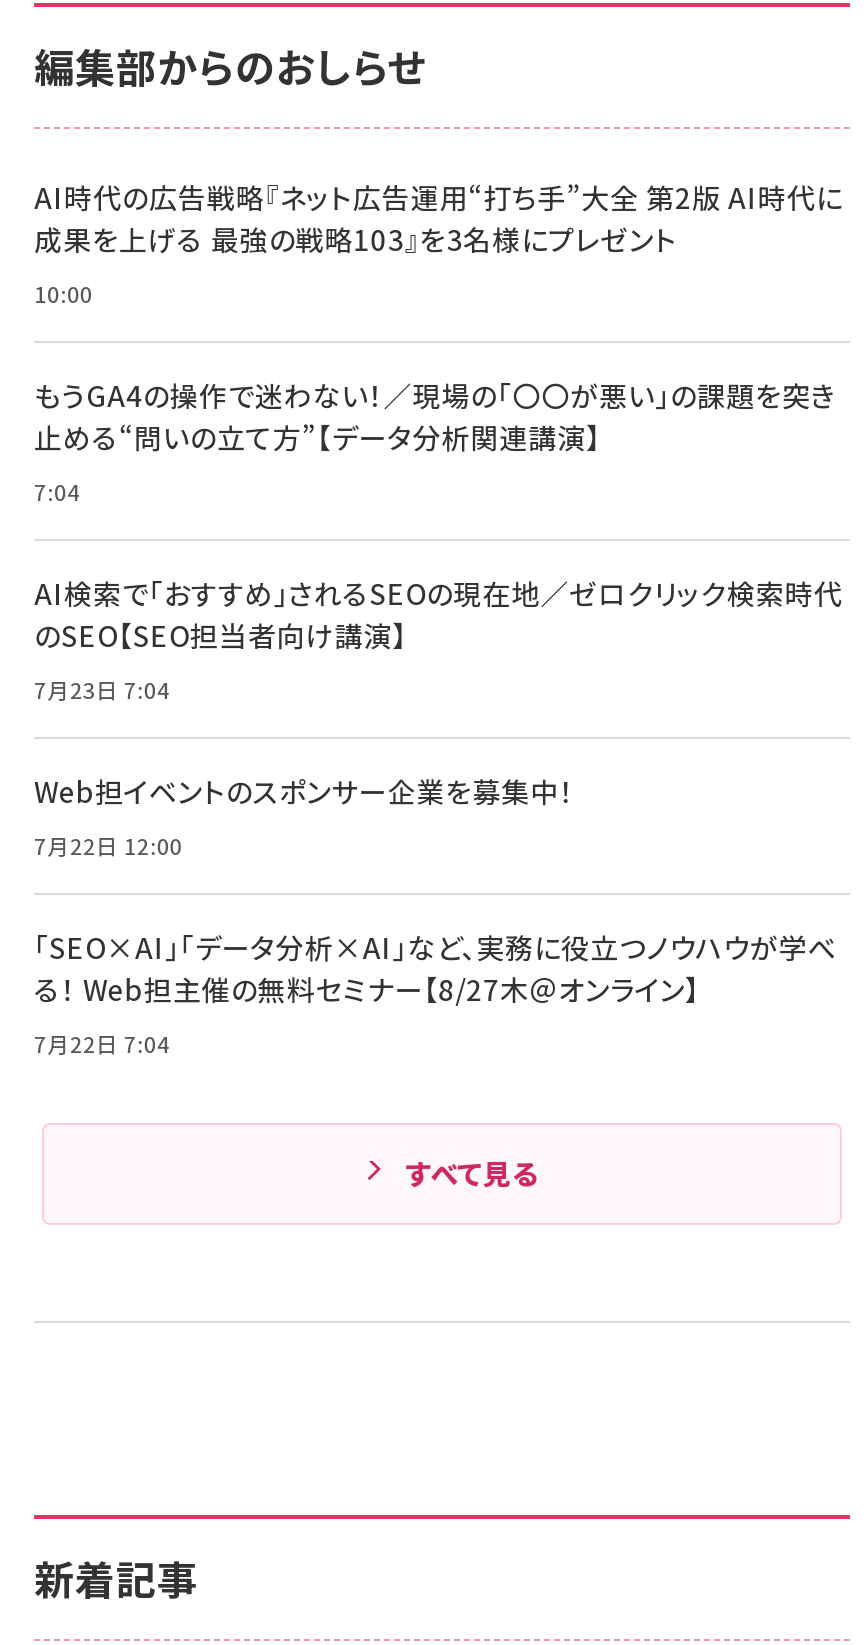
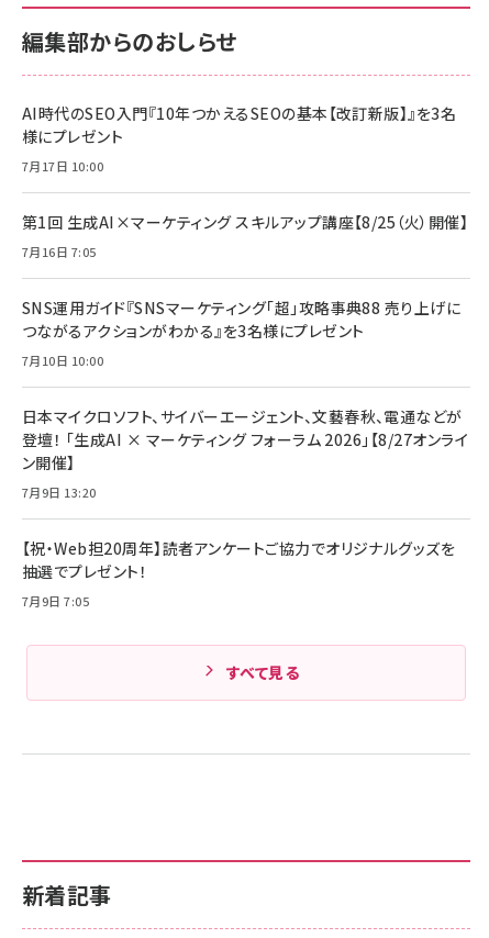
[34,177,843,309] AI時代の広告戦略『ネット広告運用“打ち手”大全 第2版 AI時代に | 成果を上げる 最強の戦略103』を3名様にプレゼント | 10:00 -> [22,102,456,175] AI時代のSEO入門『10年つかえるSEOの基本【改訂新版】』を3名 | 様にプレゼント | 7月17日 10:00
[34,375,836,507] もうGA4の操作で迷わない！／現場の「〇〇が悪い」の課題を突き | 止める“問いの立て方”【データ分析関連講演】 | 7:04 -> [22,211,468,260] 第1回 生成AI×マーケティング スキルアップ講座【8/25（火）開催】 | 7月16日 7:05
[34,573,843,705] AI検索で「おすすめ」されるSEOの現在地／ゼロクリック検索時代 | のSEO【SEO担当者向け講演】 | 7月23日 7:04 -> [22,297,461,369] SNS運用ガイド『SNSマーケティング「超」攻略事典88 売り上げに | つながるアクションがわかる』を3名様にプレゼント | 7月10日 10:00
[34,771,574,861] Web担イベントのスポンサー企業を募集中！ | 7月22日 12:00 -> [22,405,468,501] 日本マイクロソフト、サイバーエージェント、文藝春秋、電通などが | 登壇！ 「生成AI × マーケティング フォーラム 2026」【8/27オンライ | ン開催】 | 7月9日 13:20
[34,927,837,1059] 「SEO×AI」「データ分析×AI」など、実務に役立つノウハウが学べ | る！ Web担主催の無料セミナー【8/27木＠オンライン】 | 7月22日 7:04 -> [22,537,455,610] 【祝・Web担20周年】読者アンケートご協力でオリジナルグッズを | 抽選でプレゼント！ | 7月9日 7:05

